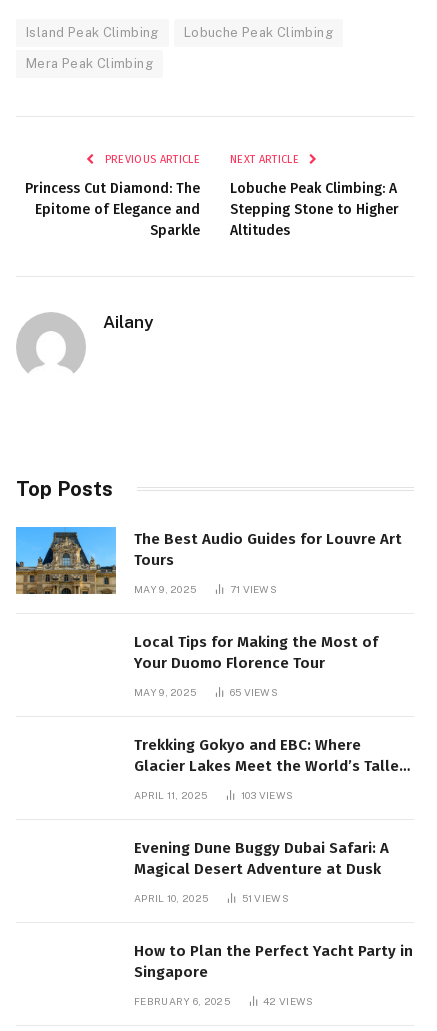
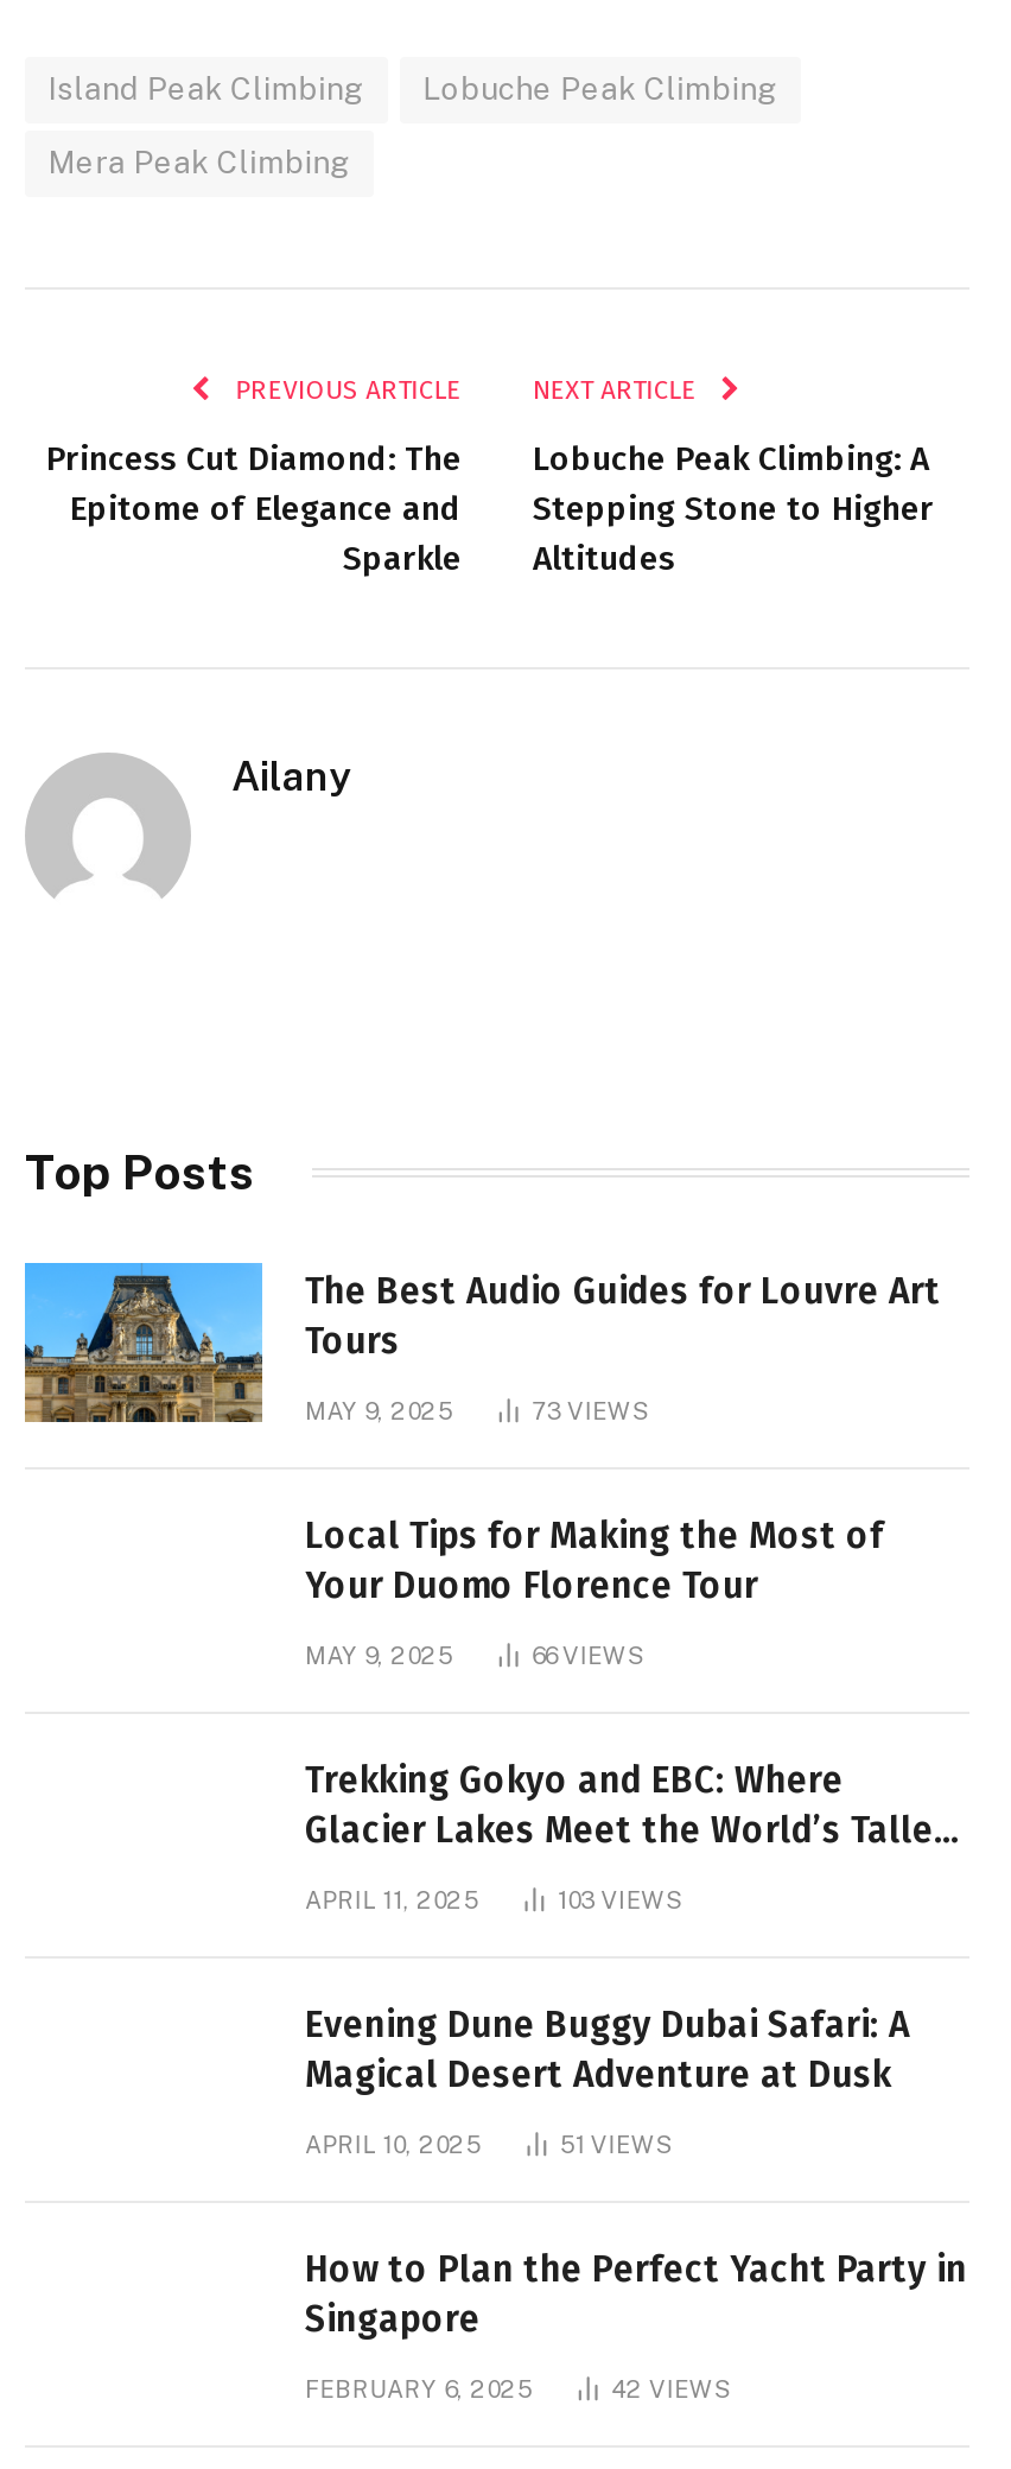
[230,583,277,595] 71 VIEWS -> [532,1396,649,1424] 73 VIEWS
[230,686,278,698] 65VIEWS -> [532,1640,644,1669] 66VIEWS

